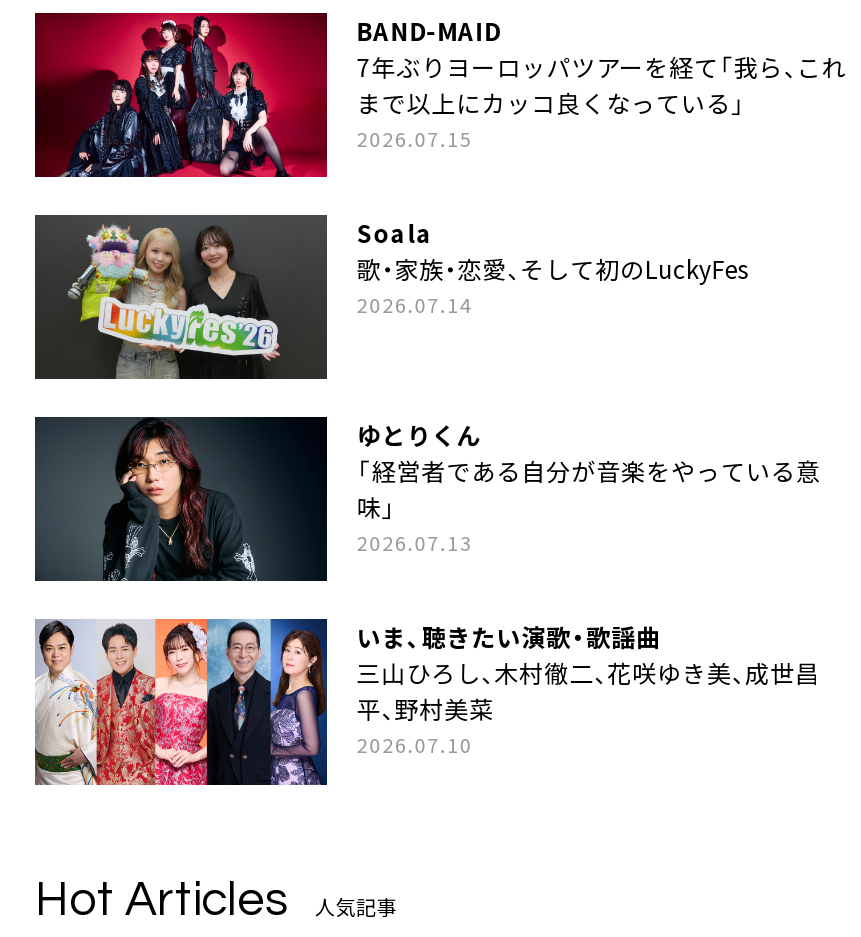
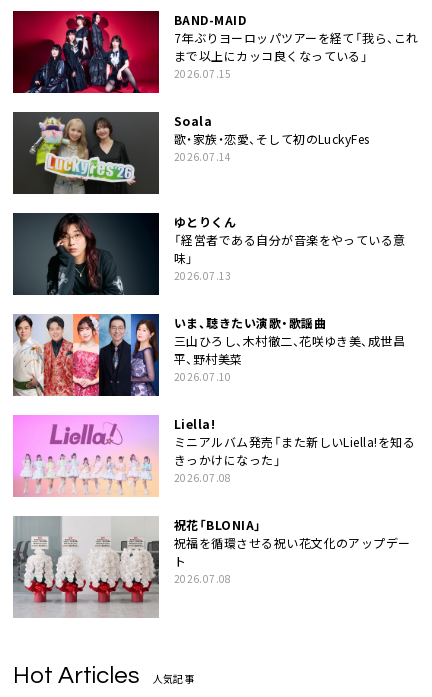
none -> [12,414,415,586] [image] | Liella! | ミニアルバム発売「また新しいLiella!を知る | きっかけになった」 | 2026.07.08 | 祝花「BLONIA」 | 祝福を循環させる祝い花文化のアップデー | ト | 2026.07.08
none -> [13,515,159,618] [image]

